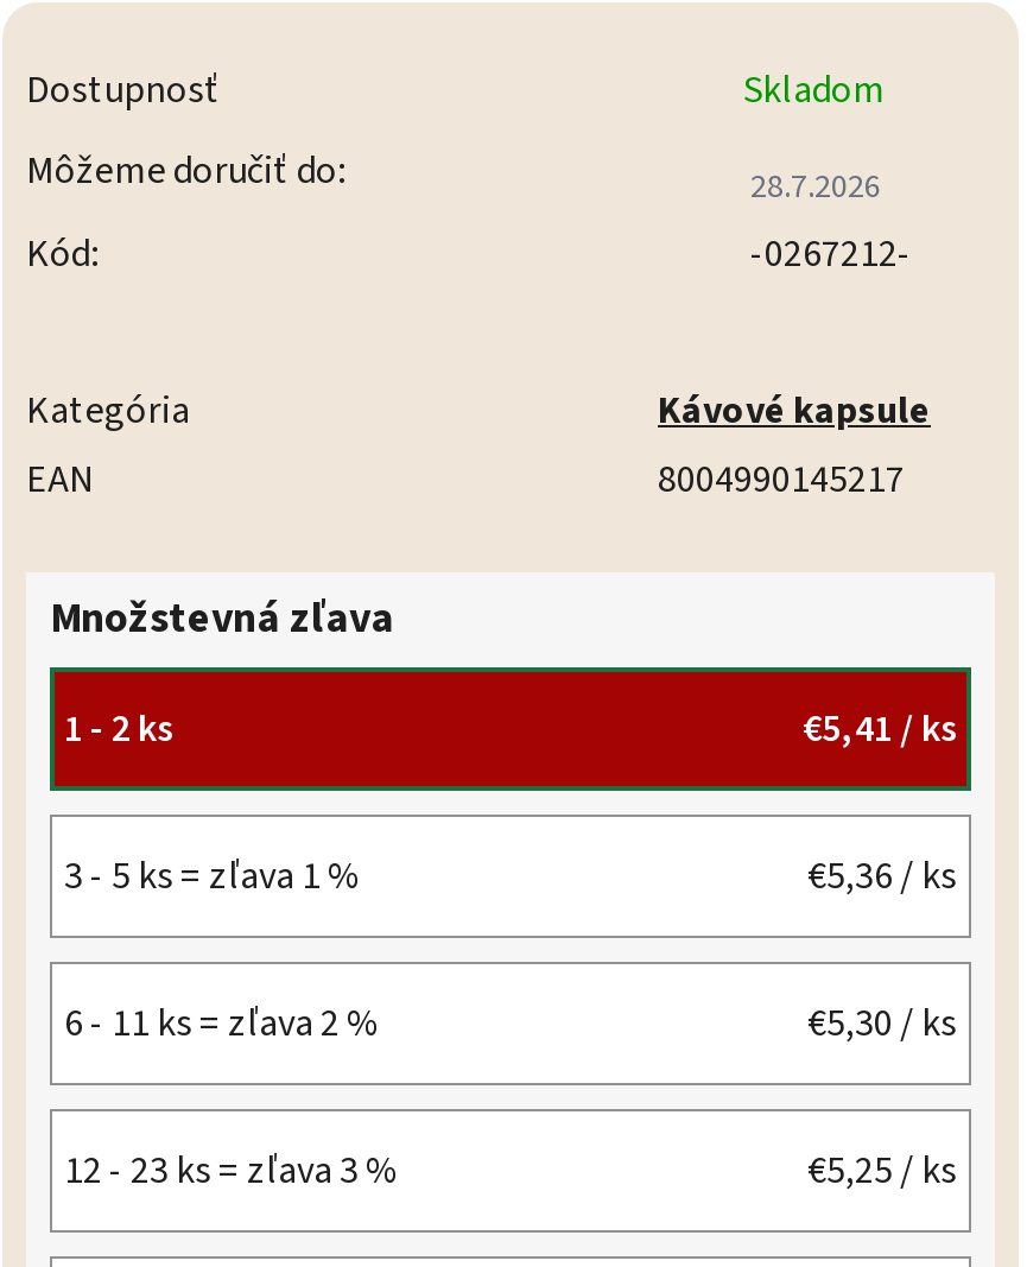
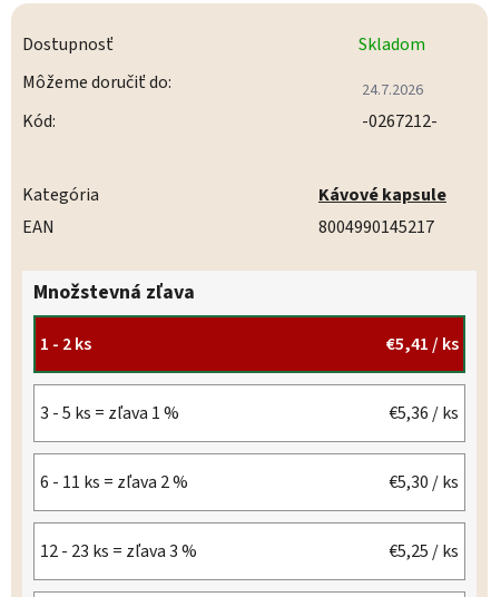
[750,164,881,212] 28.7.2026 -> [362,79,423,102] 24.7.2026

